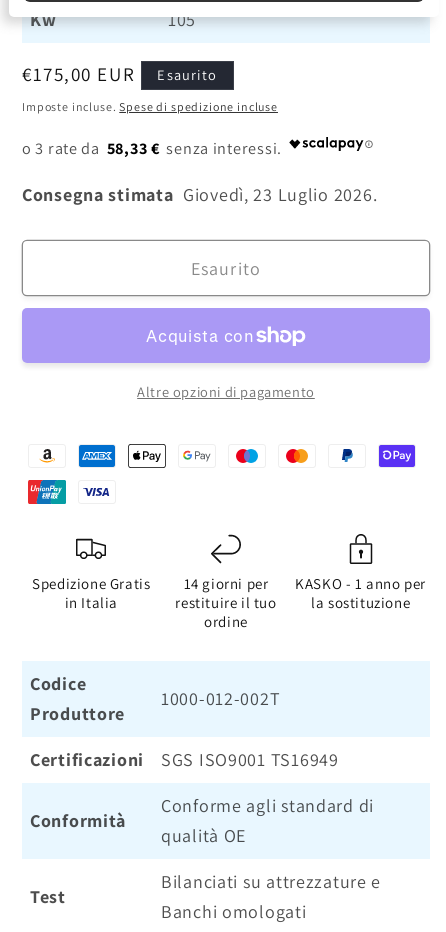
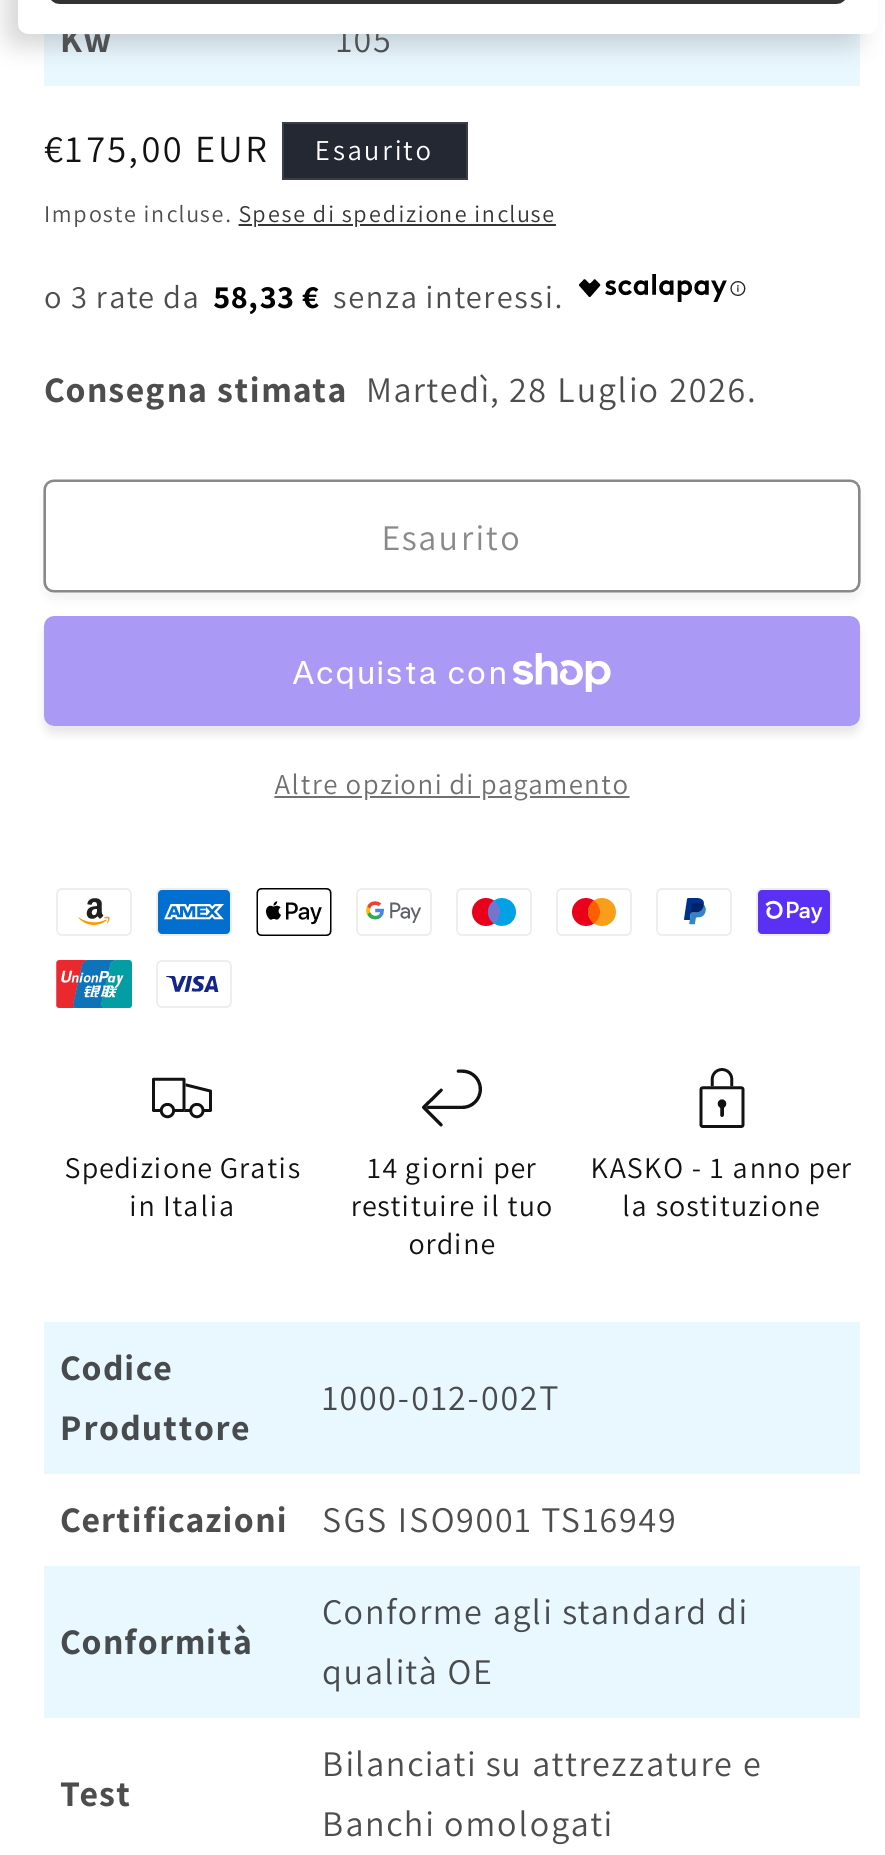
[22,183,377,206] Consegna stimata Giovedì, 23 Luglio 2026. -> [44,366,756,412] Consegna stimata Martedì, 28 Luglio 2026.

